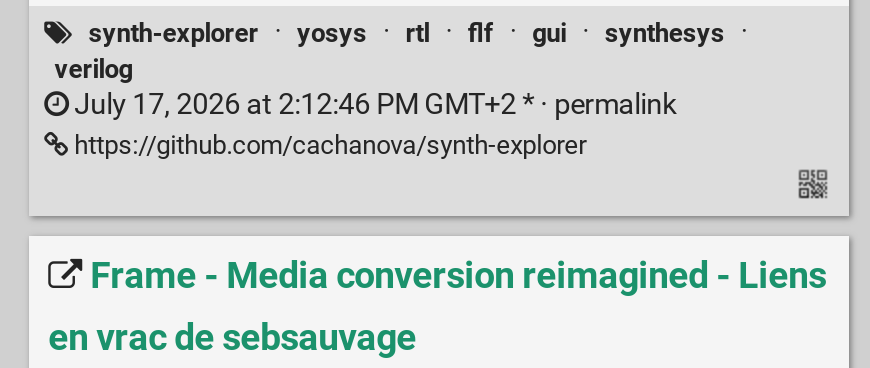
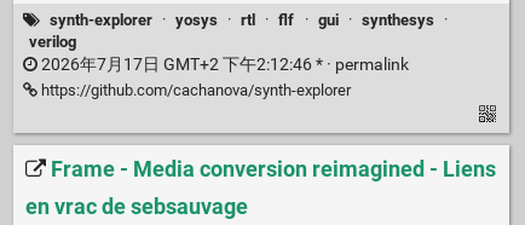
[68,88,676,122] July 17, 2026 at 2:12:46 PM GMT+2 * · permalink -> [37,55,409,75] 2026年7月17日 GMT+2 下午2:12:46 * · permalink

